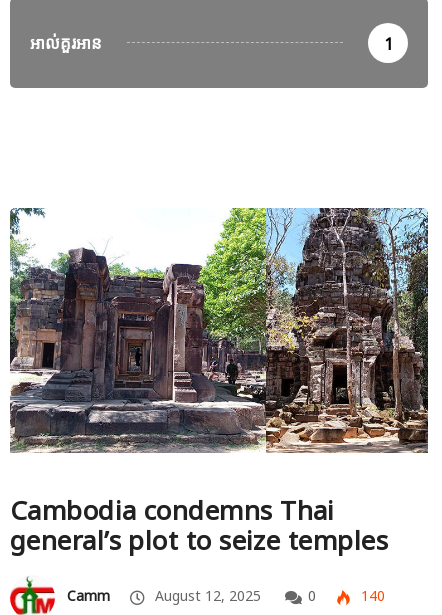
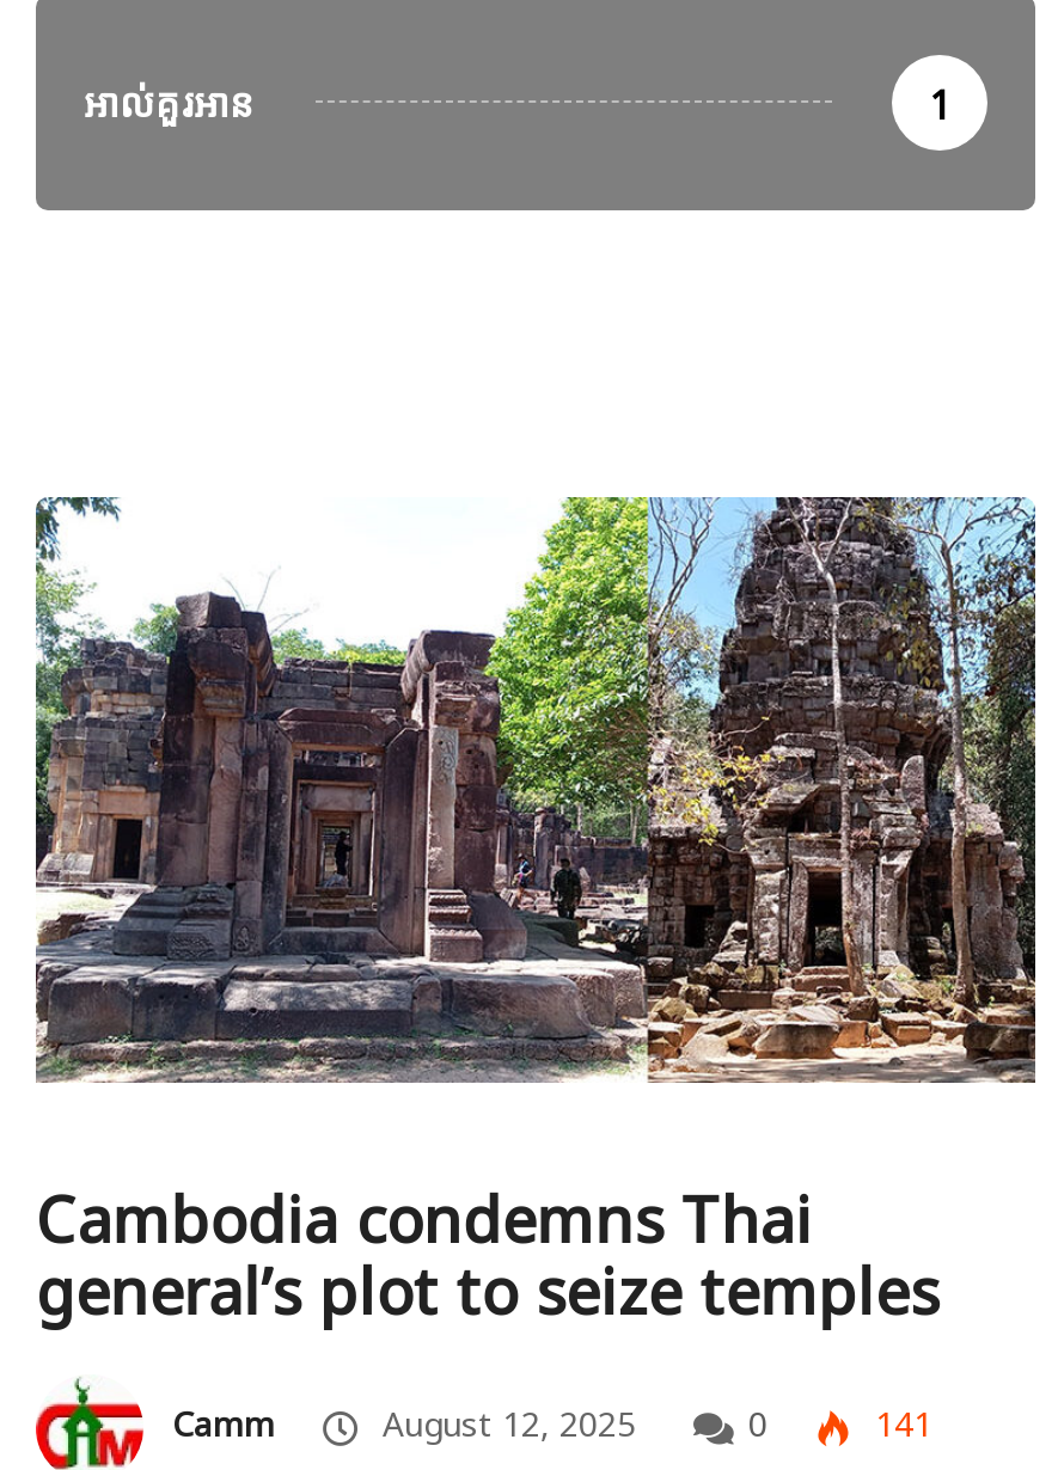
[357,586,385,605] 140 -> [866,1401,932,1446] 141

